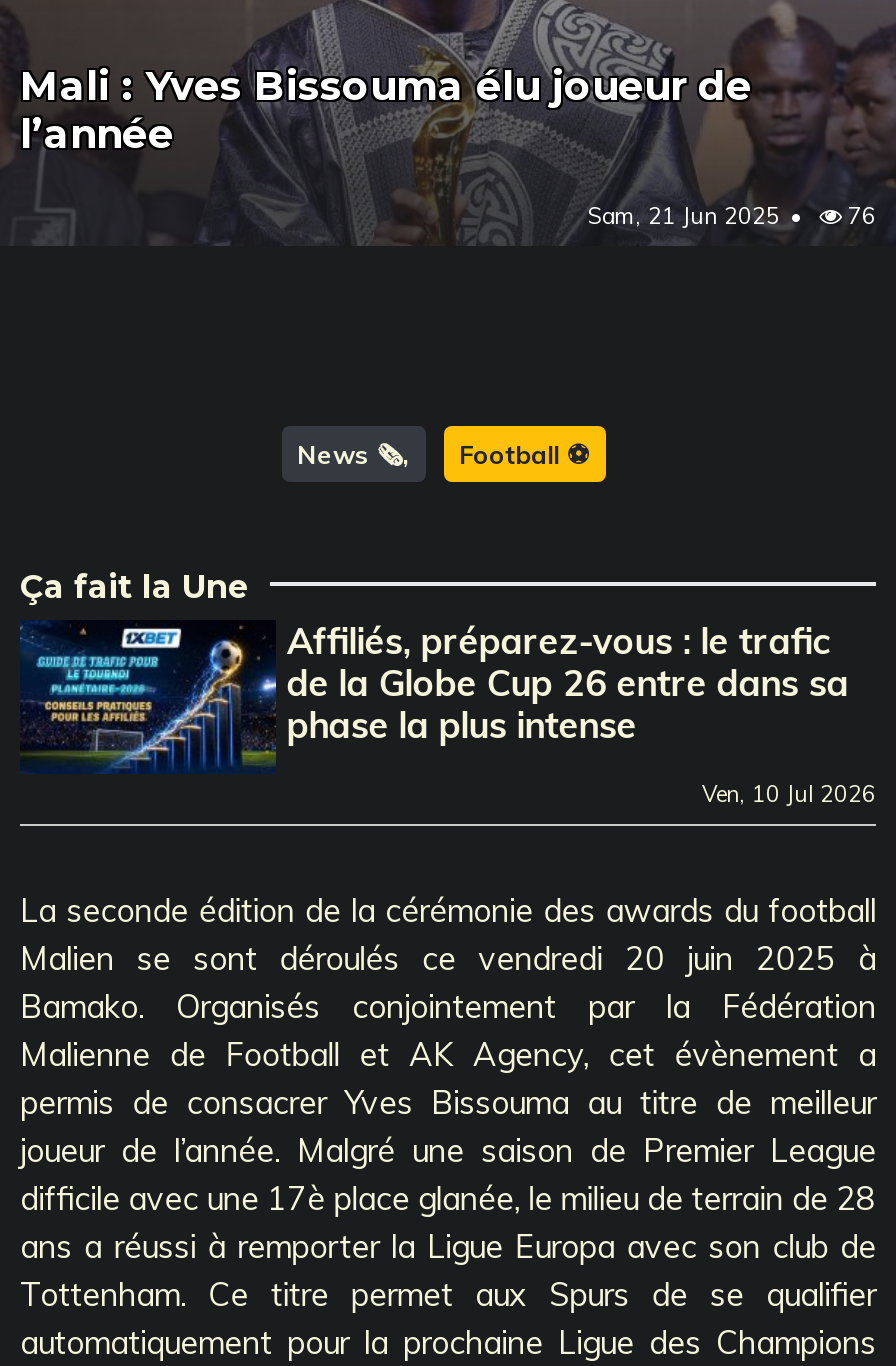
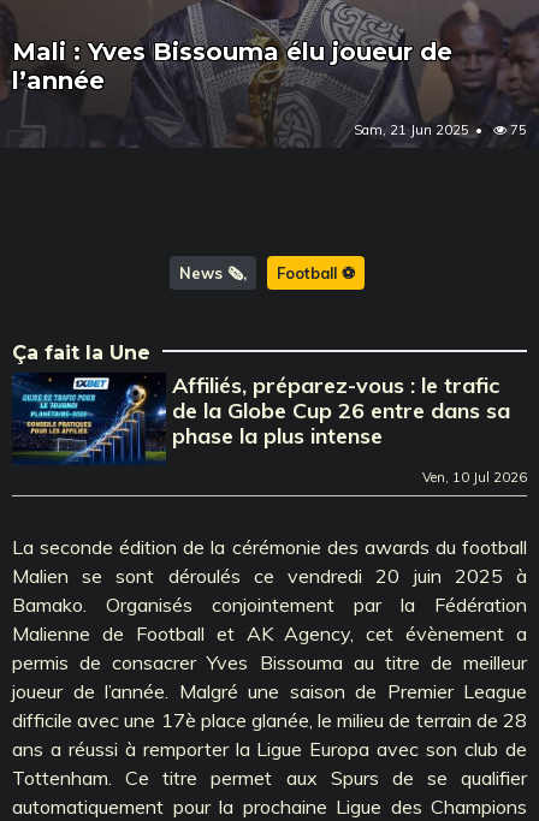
[842,202,876,230] 76 -> [507,121,527,138] 75

